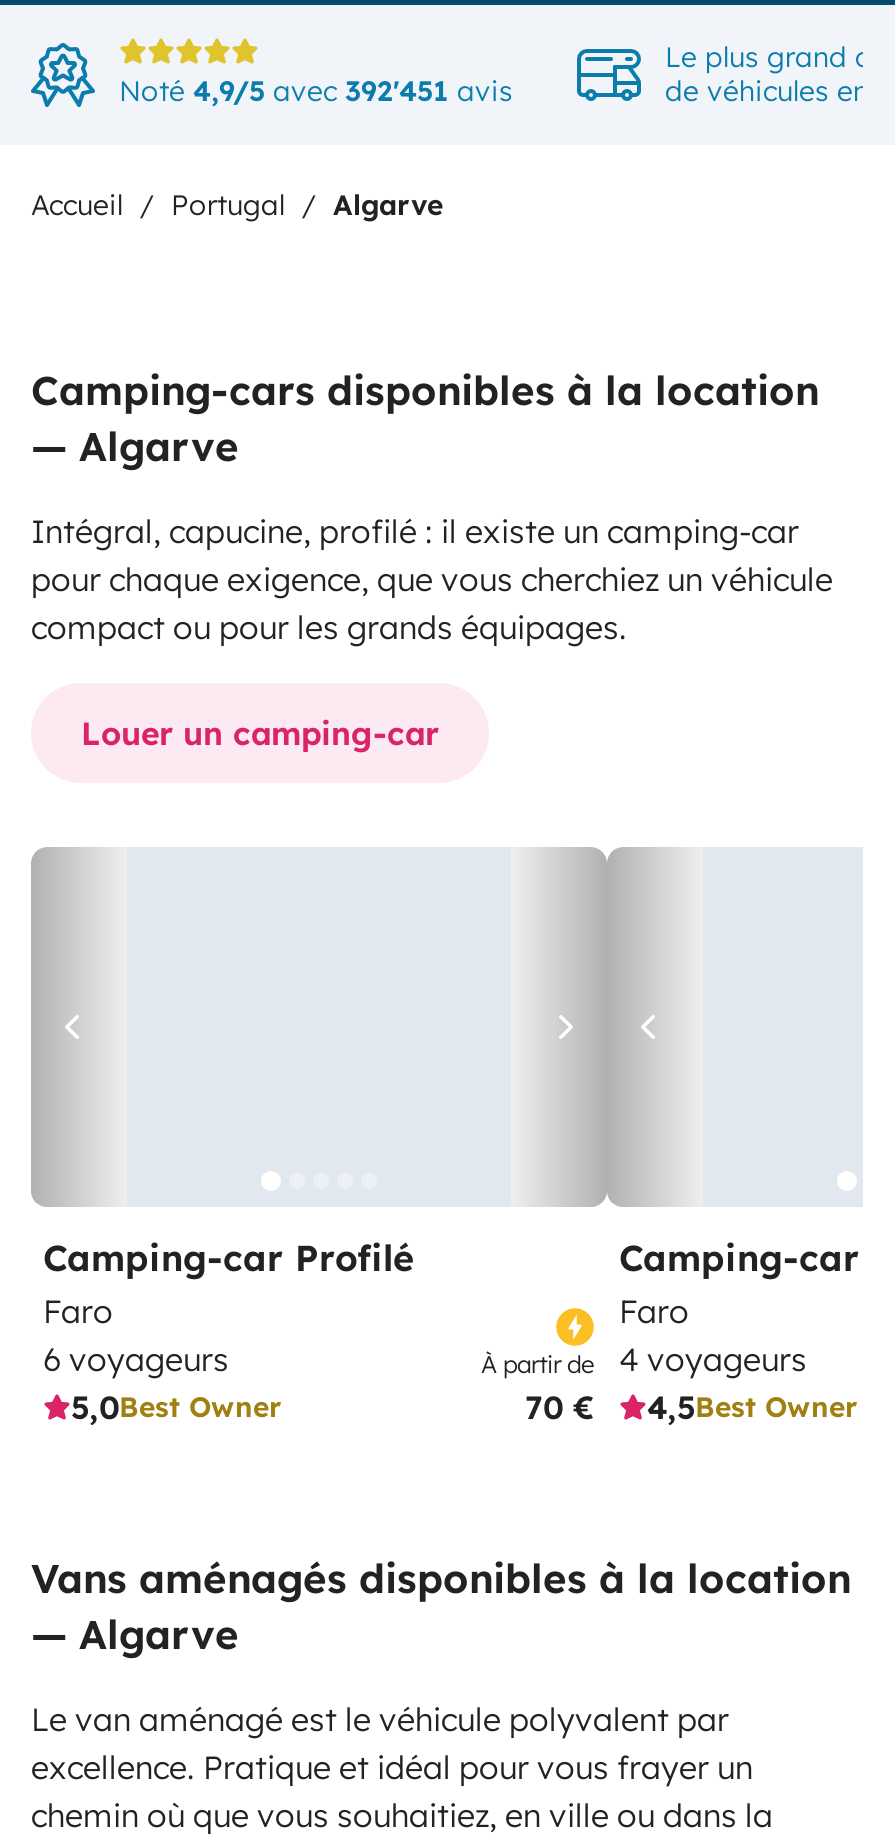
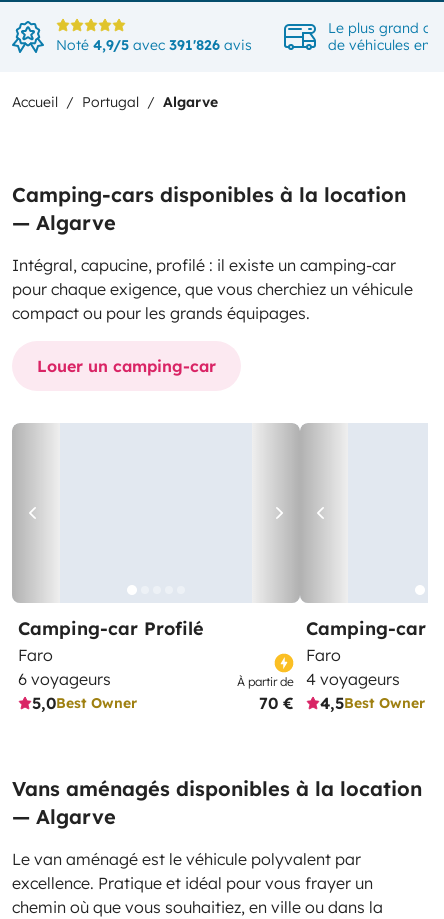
[119,73,513,109] Noté 4,9/5 avec 392'451 avis -> [56,36,252,54] Noté 4,9/5 avec 391'826 avis

